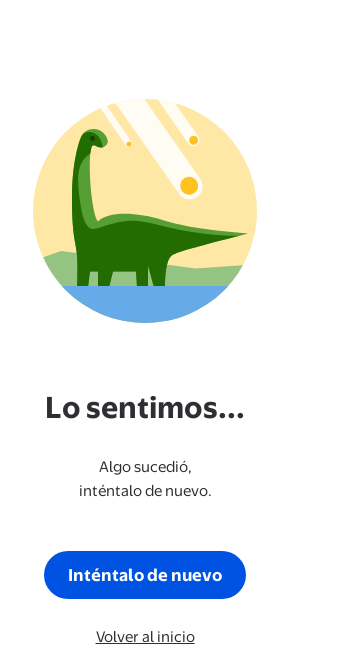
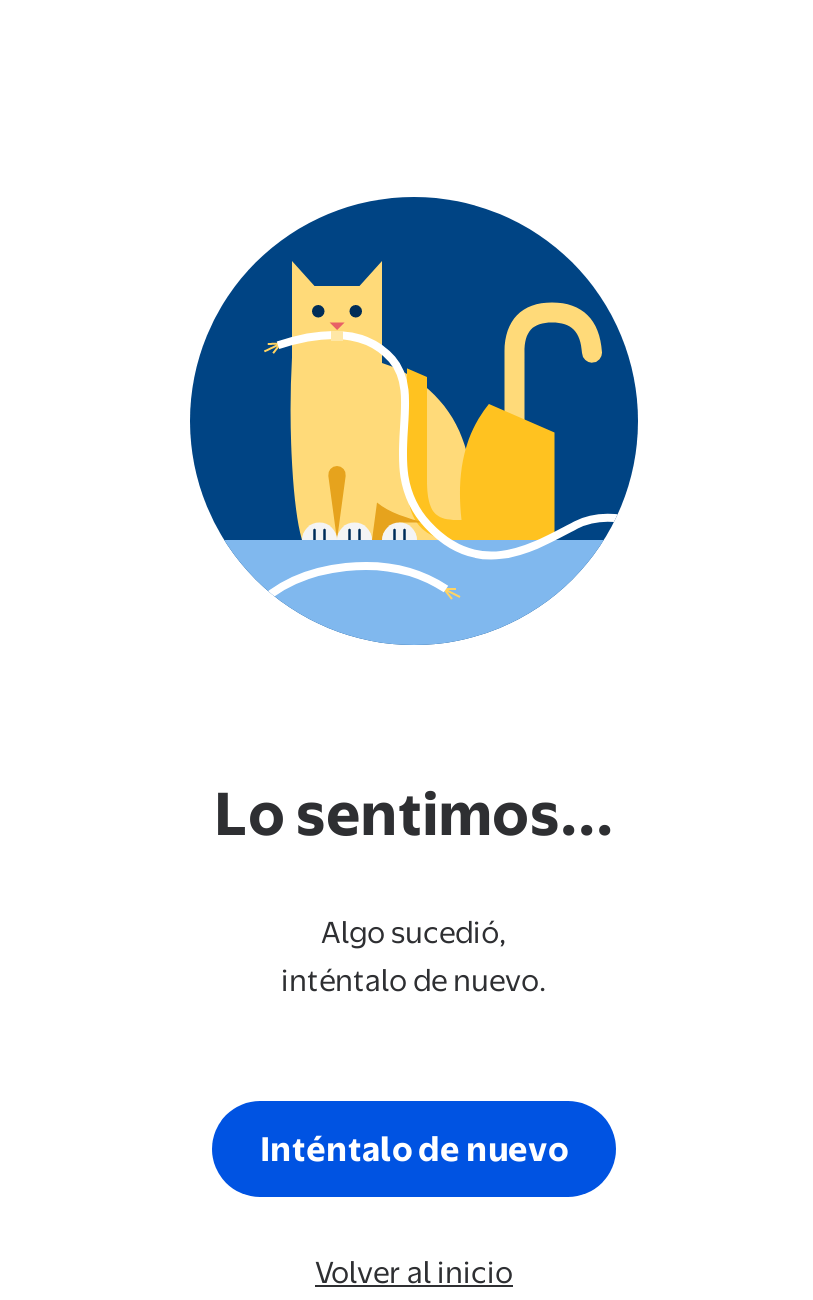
[33,99,257,300] [image] -> [188,195,640,601] [image]

